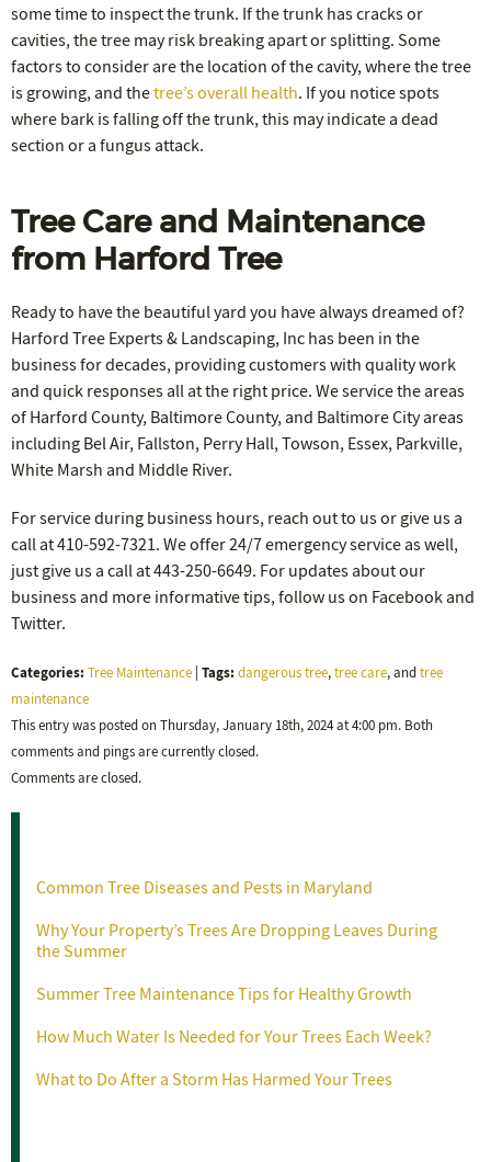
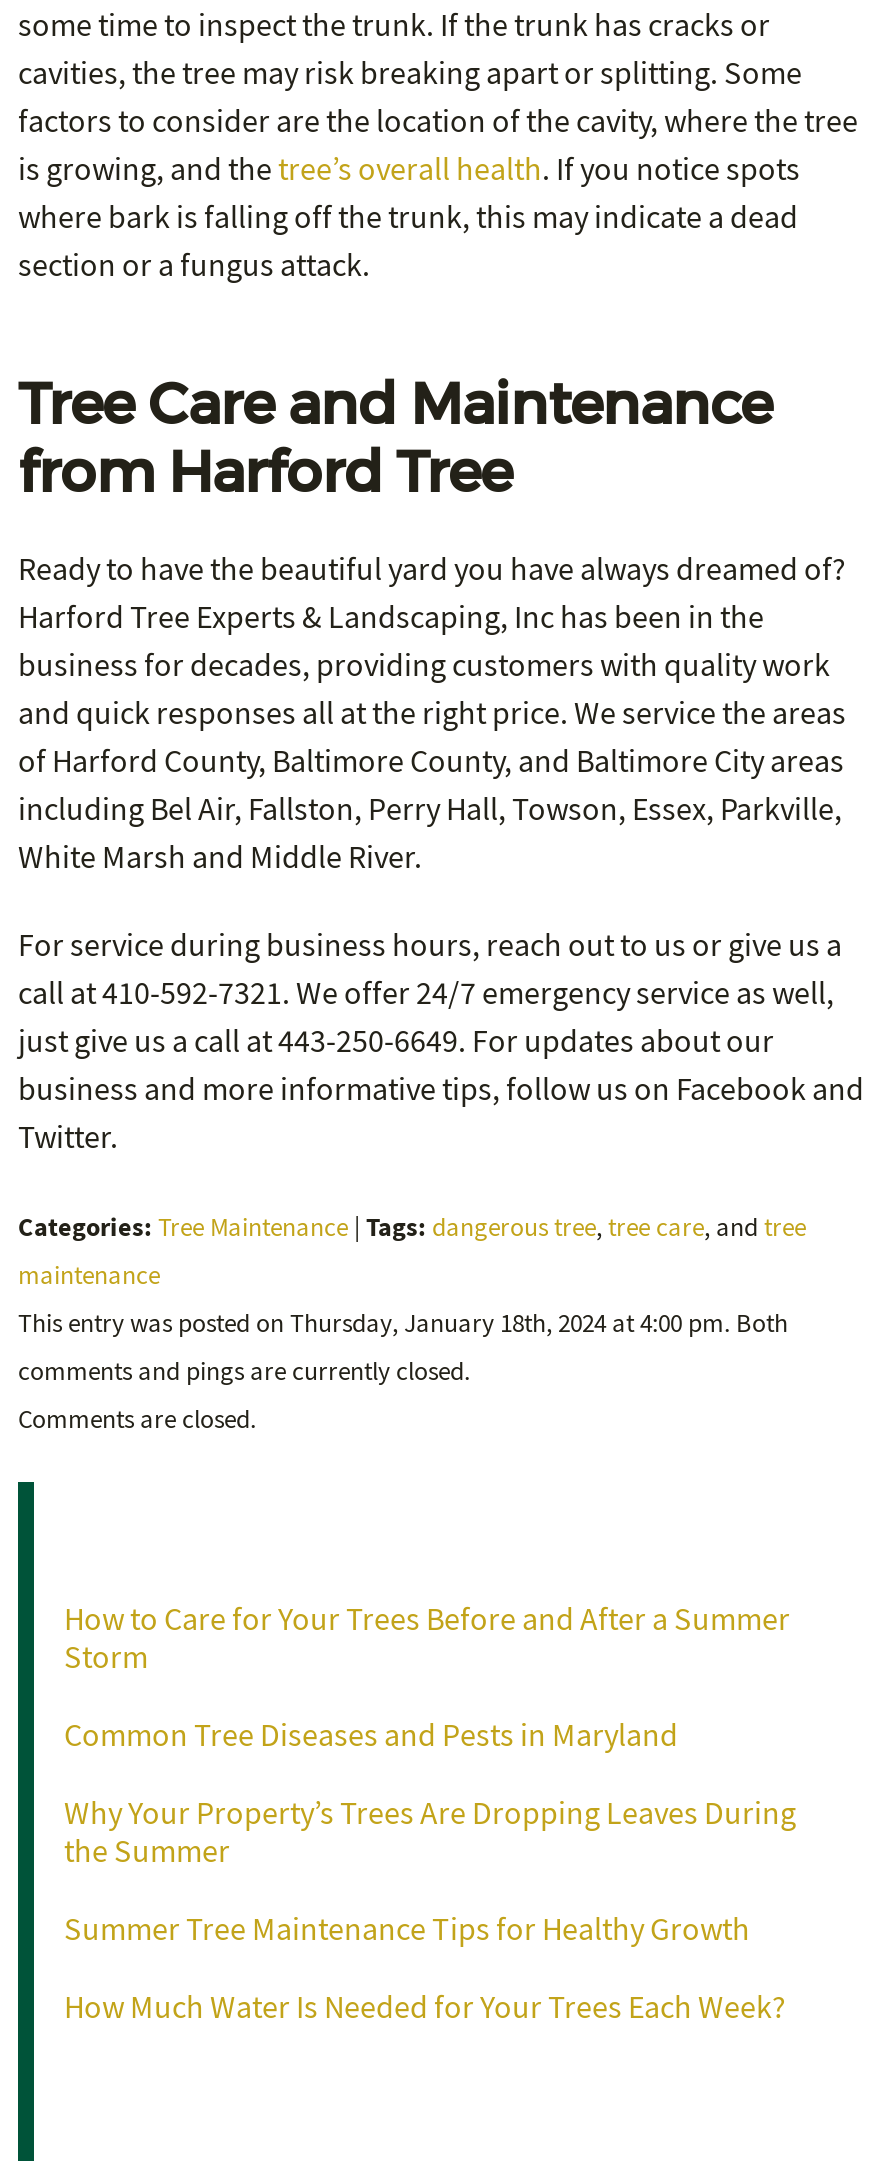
none -> [64,1600,790,1678] How to Care for Your Trees Before and After a Summer | Storm
moved [36,877,437,1048] -> [64,1716,796,2028]: Common Tree Diseases and Pests in Maryland | Why Your Property’s Trees Are Dropping Leaves During | the Summer | Summer Tree Maintenance Tips for Healthy Growth | How Much Water Is Needed for Your Trees Each Week?
[36,1069,392,1091] What to Do After a Storm Has Harmed Your Trees -> none

